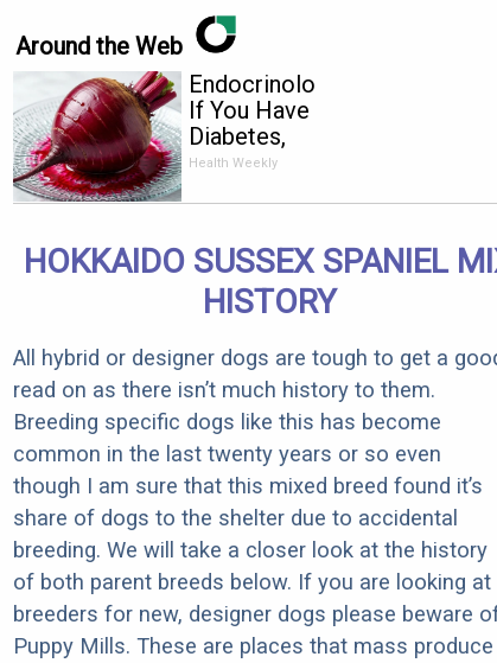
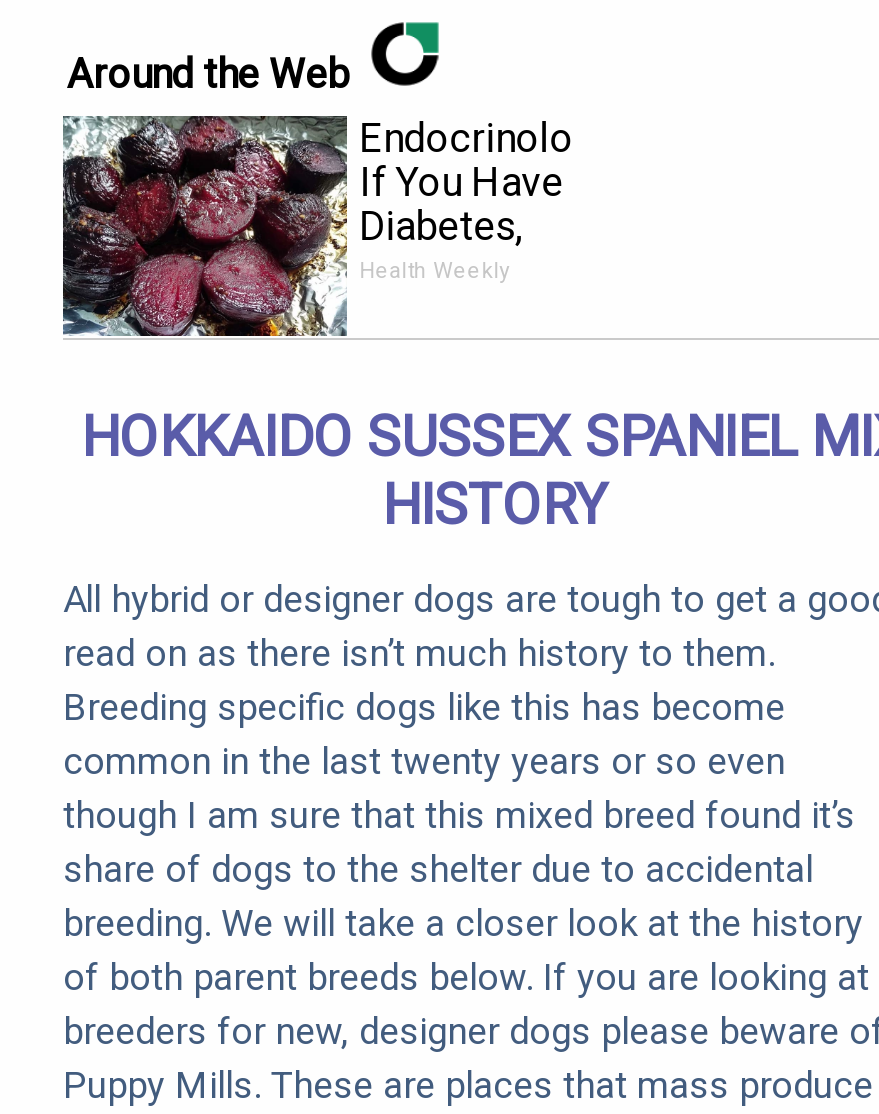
[13,70,183,203] [image] -> [61,114,349,338] [image]

